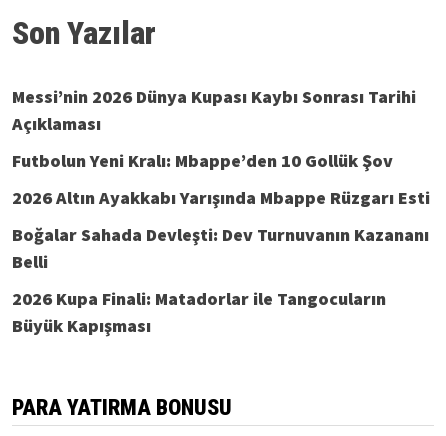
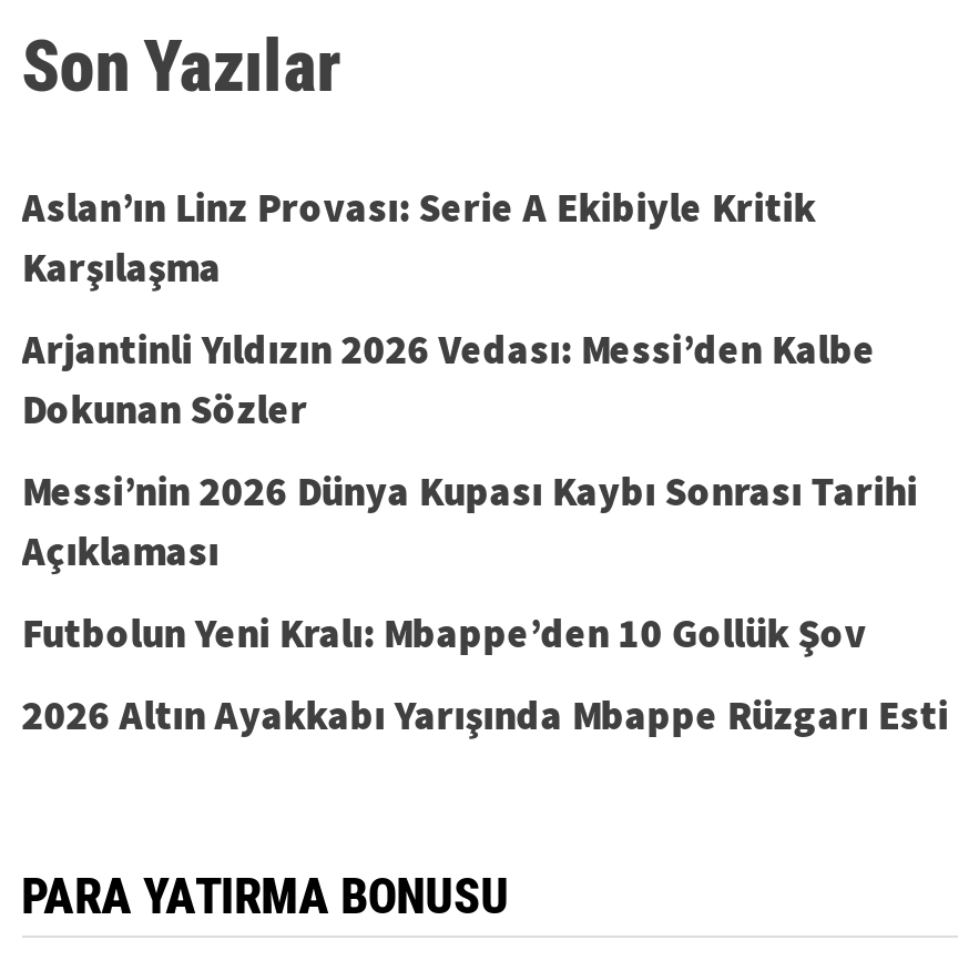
none -> [22,182,875,435] Aslan’ın Linz Provası: Serie A Ekibiyle Kritik | Karşılaşma | Arjantinli Yıldızın 2026 Vedası: Messi’den Kalbe | Dokunan Sözler
moved [12,85,430,209] -> [22,466,949,741]: Messi’nin 2026 Dünya Kupası Kaybı Sonrası Tarihi | Açıklaması | Futbolun Yeni Kralı: Mbappe’den 10 Gollük Şov | 2026 Altın Ayakkabı Yarışında Mbappe Rüzgarı Esti
[12,223,429,337] Boğalar Sahada Devleşti: Dev Turnuvanın Kazananı | Belli | 2026 Kupa Finali: Matadorlar ile Tangocuların | Büyük Kapışması -> none

